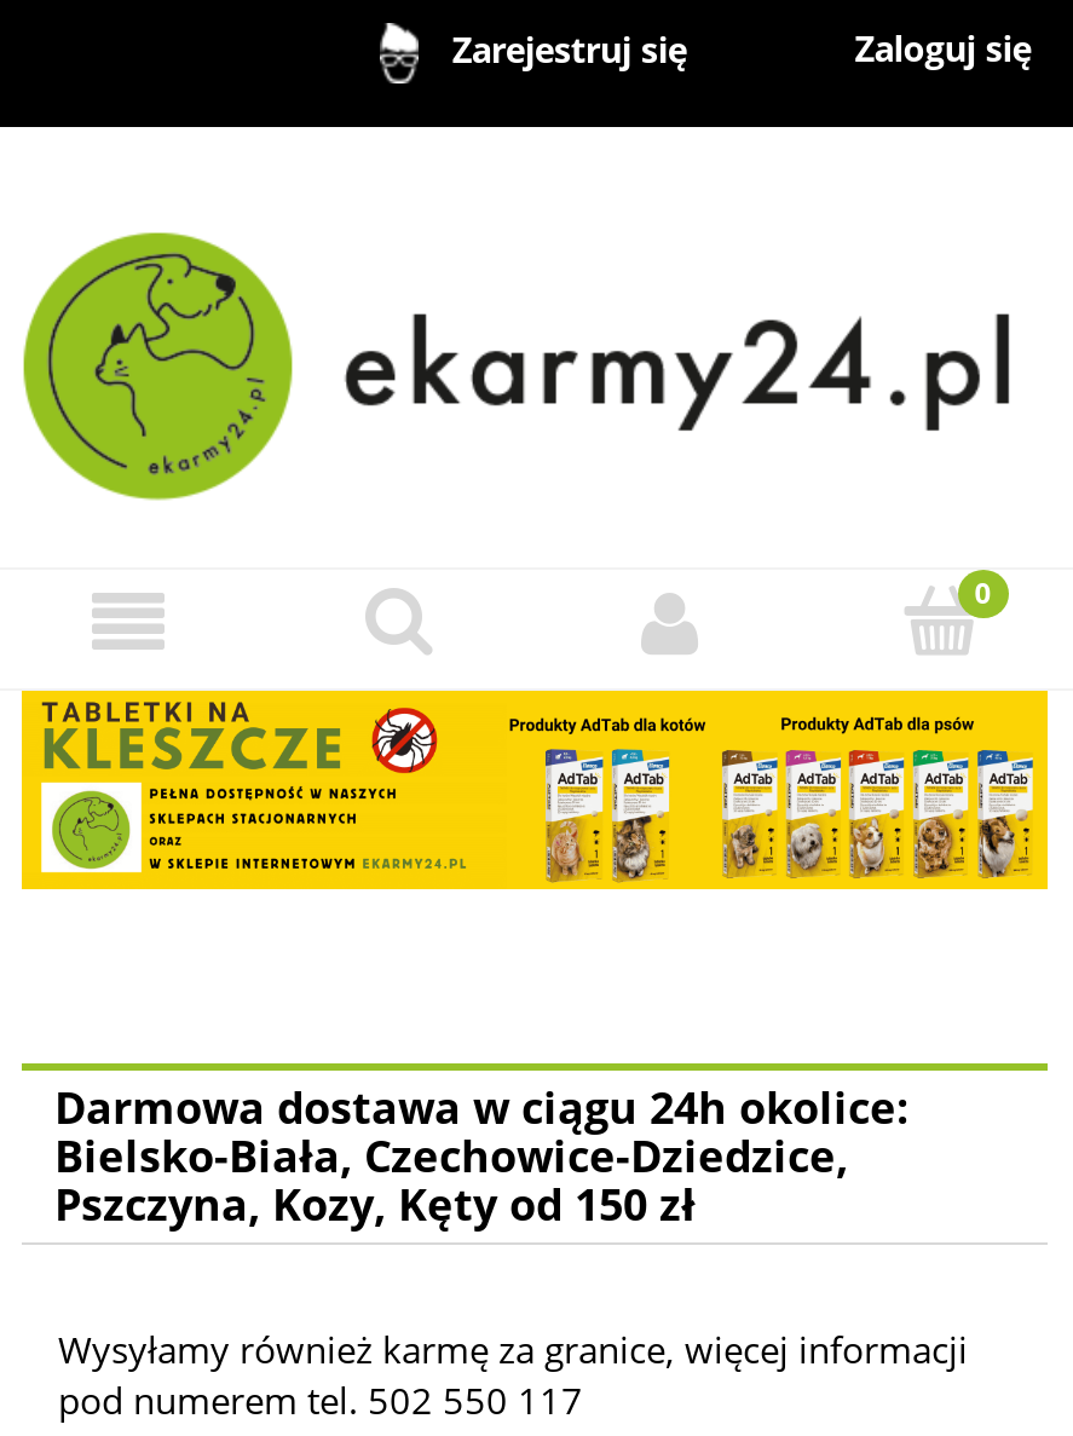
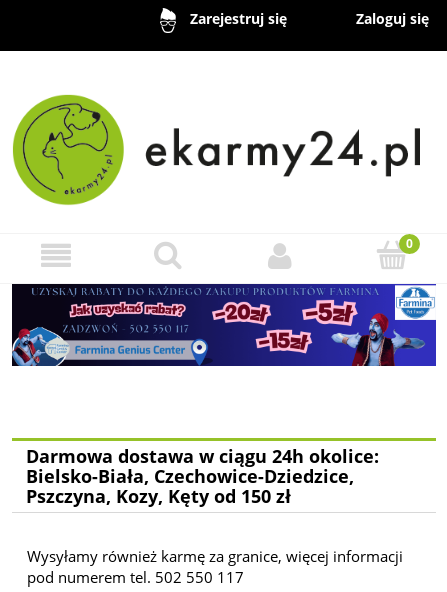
[19,688,1050,892] [image] -> [11,283,437,367] [image]

